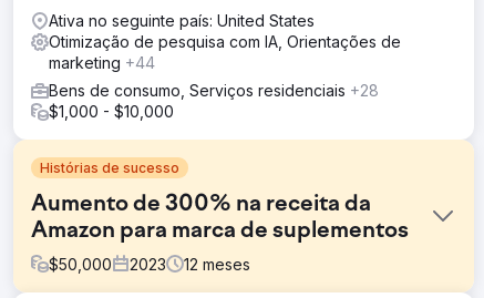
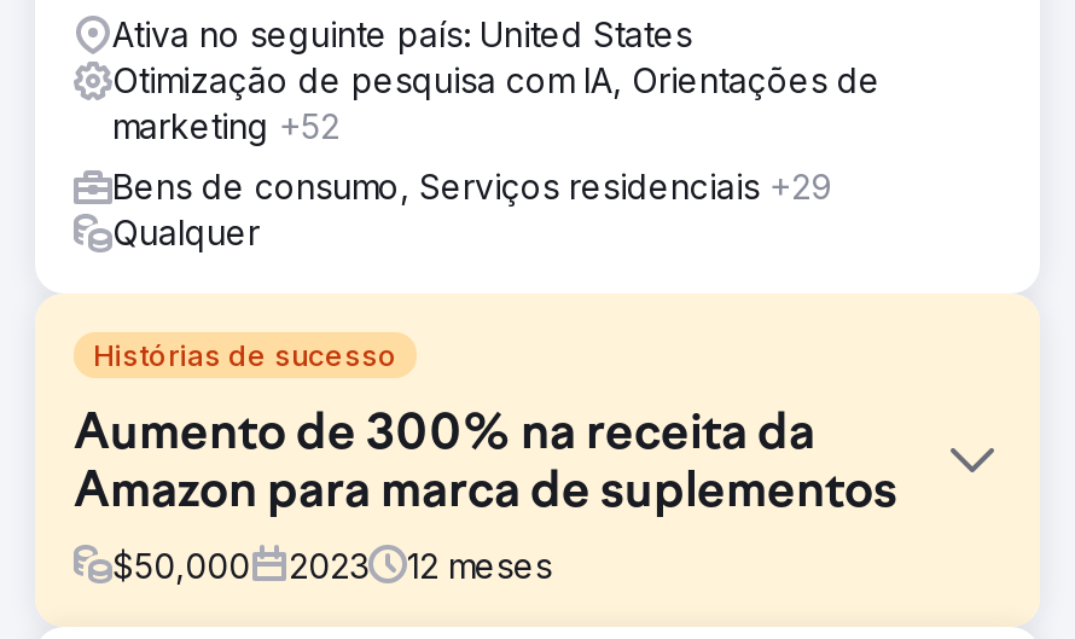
[49,53,155,72] marketing +44 -> [112,104,339,145] marketing +52
[49,80,379,120] Bens de consumo, Serviços residenciais +28 | $1,000 - $10,000 -> [112,165,832,251] Bens de consumo, Serviços residenciais +29 | Qualquer

